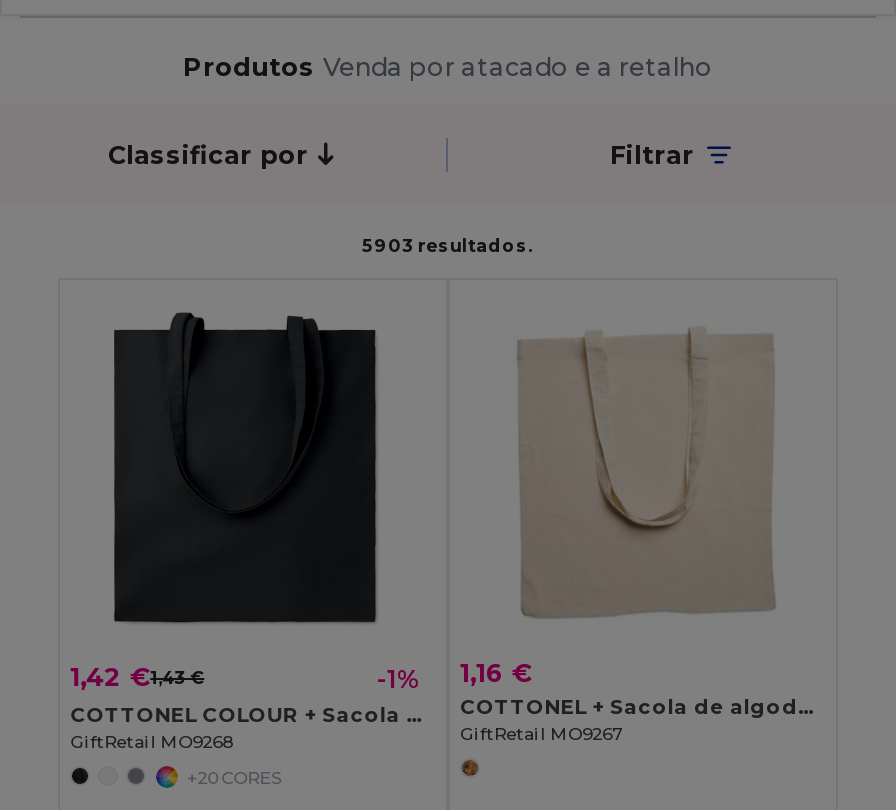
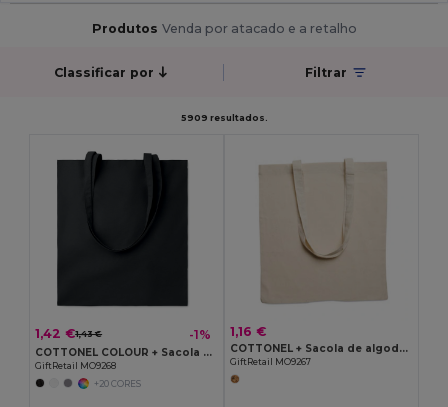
[362,236,534,256] 5903 resultados. -> [180,113,267,123] 5909 resultados.

